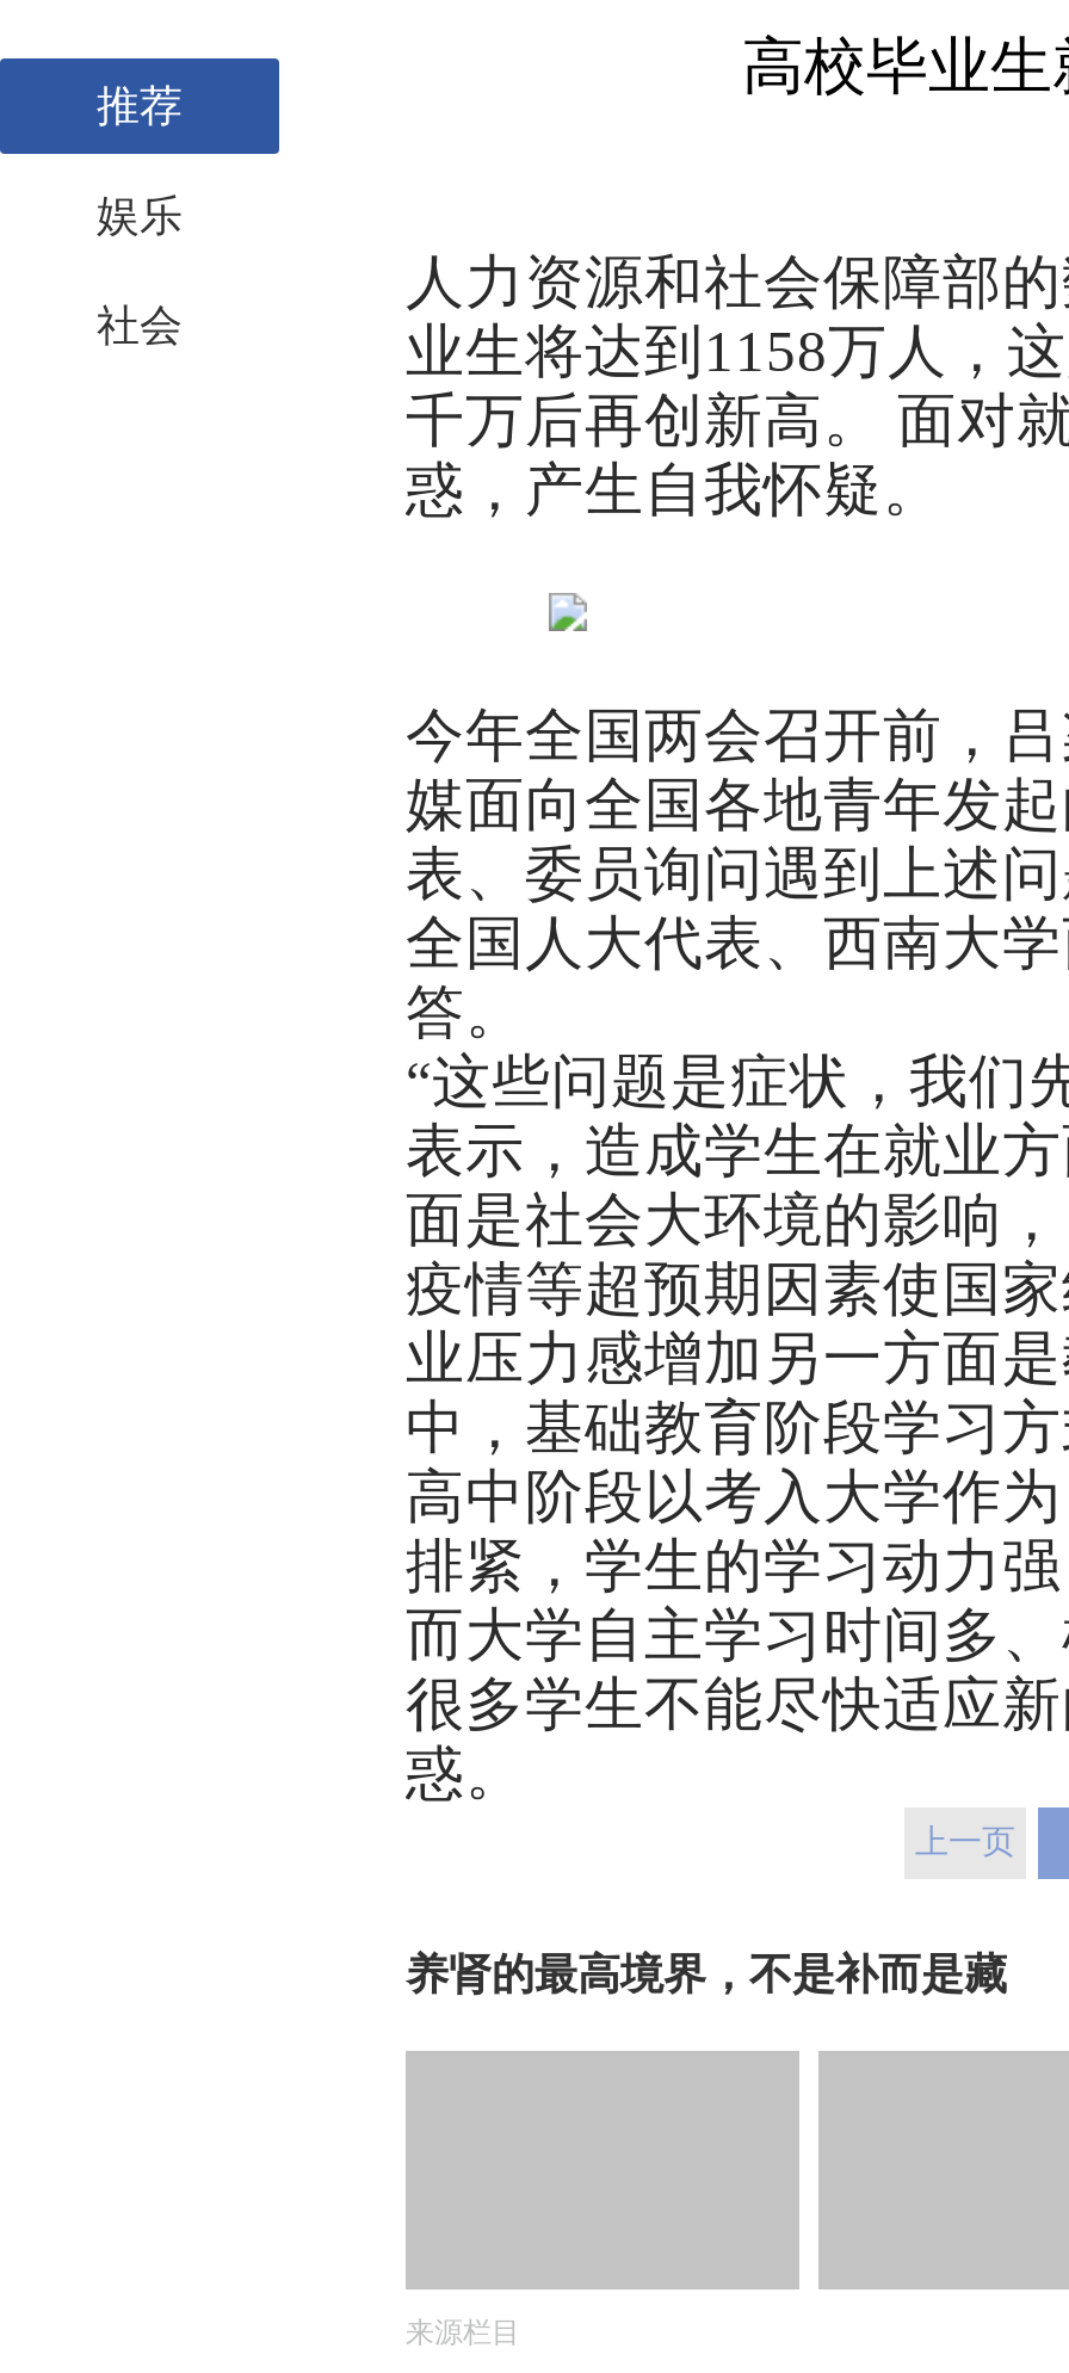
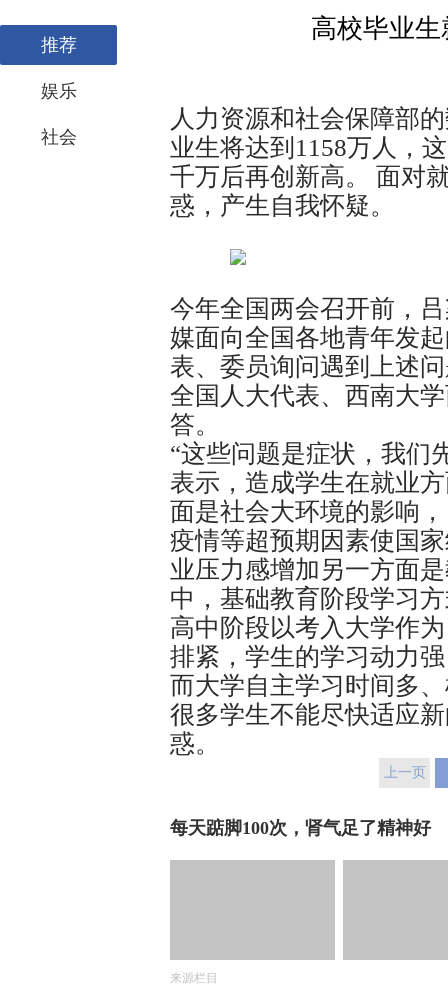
[406,1951,1007,1998] 养肾的最高境界，不是补而是藏 -> [170,818,431,838] 每天踮脚100次，肾气足了精神好

